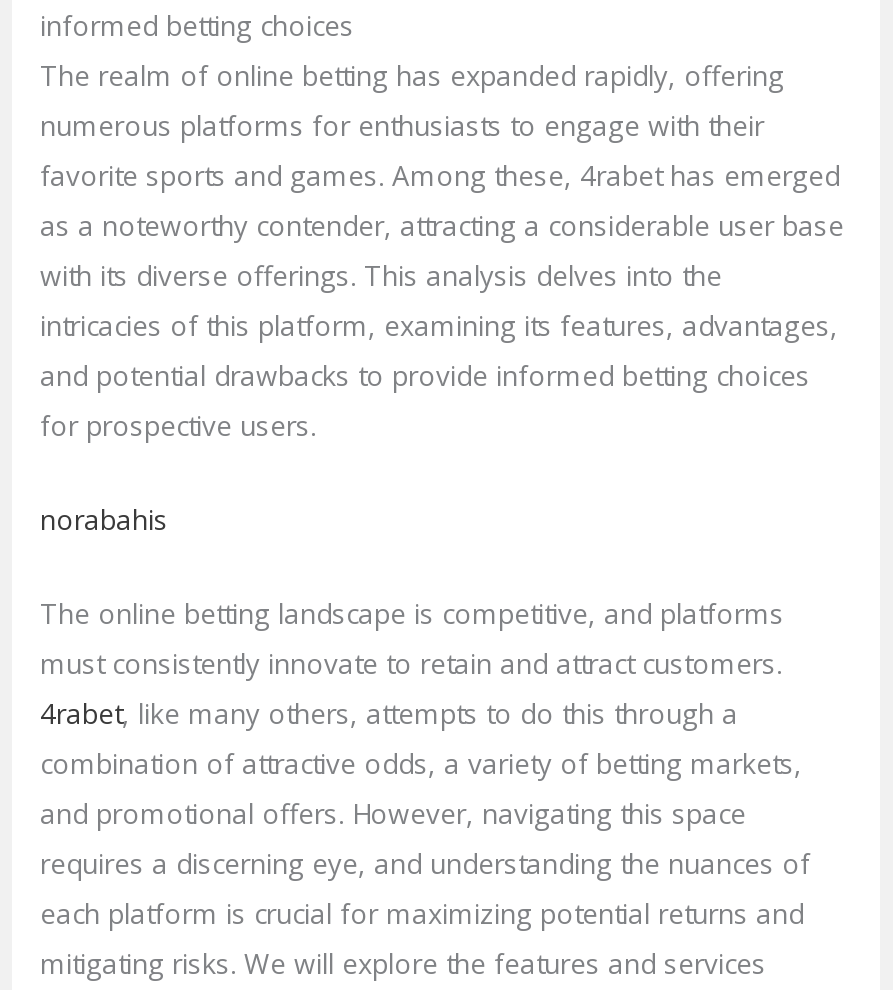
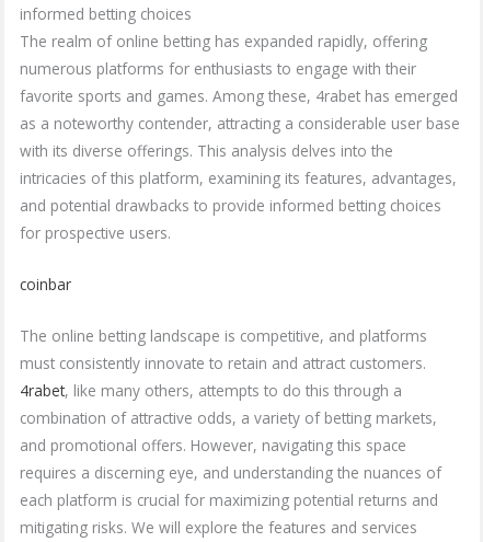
[40,500,168,538] norabahis -> [20,274,71,295] coinbar

